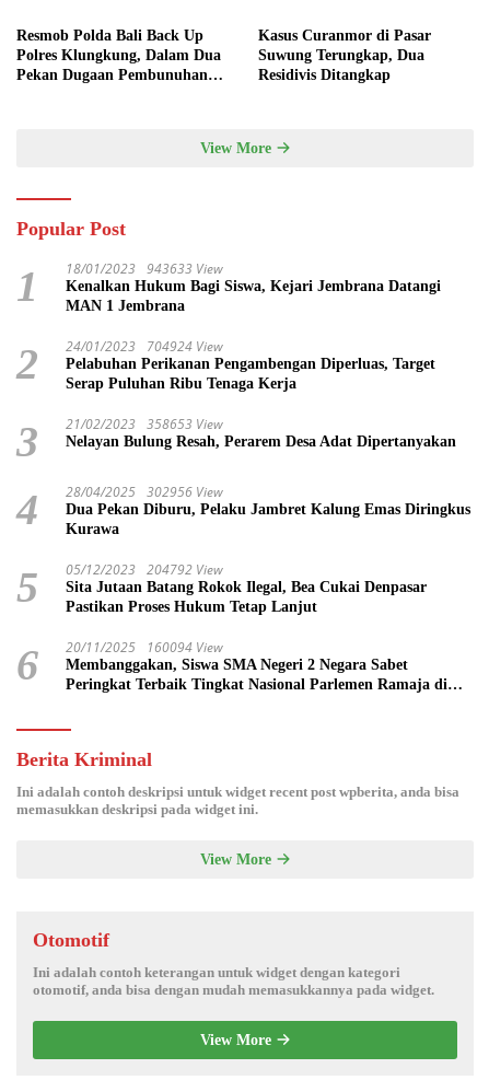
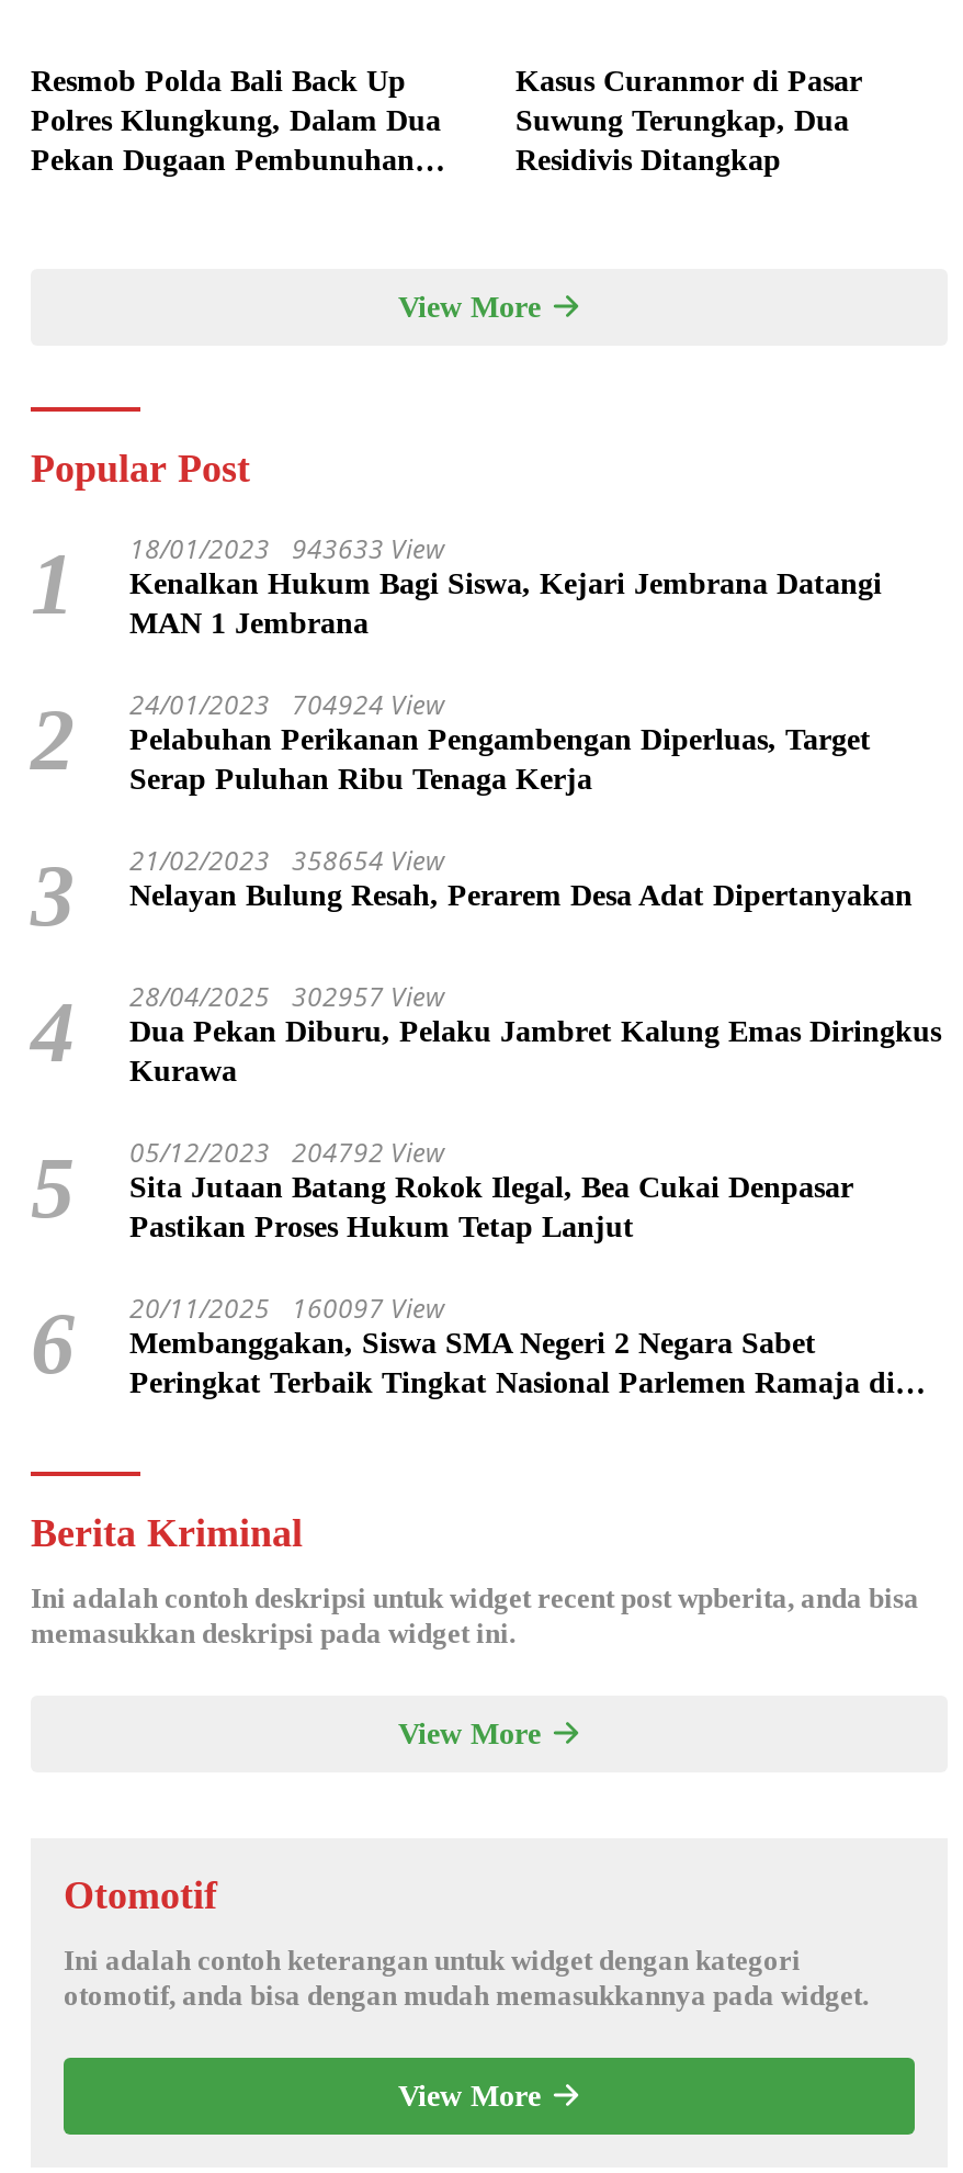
[16,415,457,466] 3 21/02/2023 358653 View Nelayan Bulung Resah, Perarem Desa Adat Dipertanyakan -> [31,842,915,946] 3 21/02/2023 358654 View Nelayan Bulung Resah, Perarem Desa Adat Dipertanyakan
[16,483,470,538] 4 28/04/2025 302956 View Dua Pekan Diburu, Pelaku Jambret Kalung Emas Diringkus Kurawa -> [31,979,941,1088] 4 28/04/2025 302957 View Dua Pekan Diburu, Pelaku Jambret Kalung Emas Diringkus Kurawa
[16,638,447,693] 6 20/11/2025 160094 View Membanggakan, Siswa SMA Negeri 2 Negara Sabet Peringkat Terbaik Tingkat Nasional Parlemen Ramaja di -> [31,1290,895,1400] 6 20/11/2025 160097 View Membanggakan, Siswa SMA Negeri 2 Negara Sabet Peringkat Terbaik Tingkat Nasional Parlemen Ramaja di

